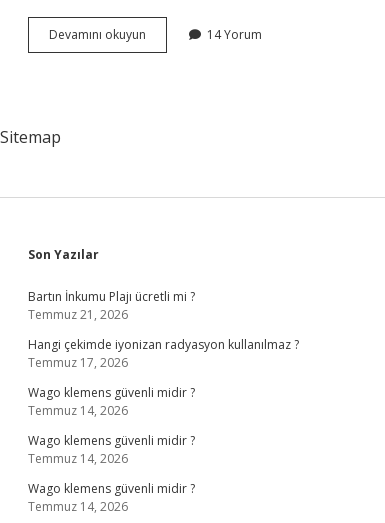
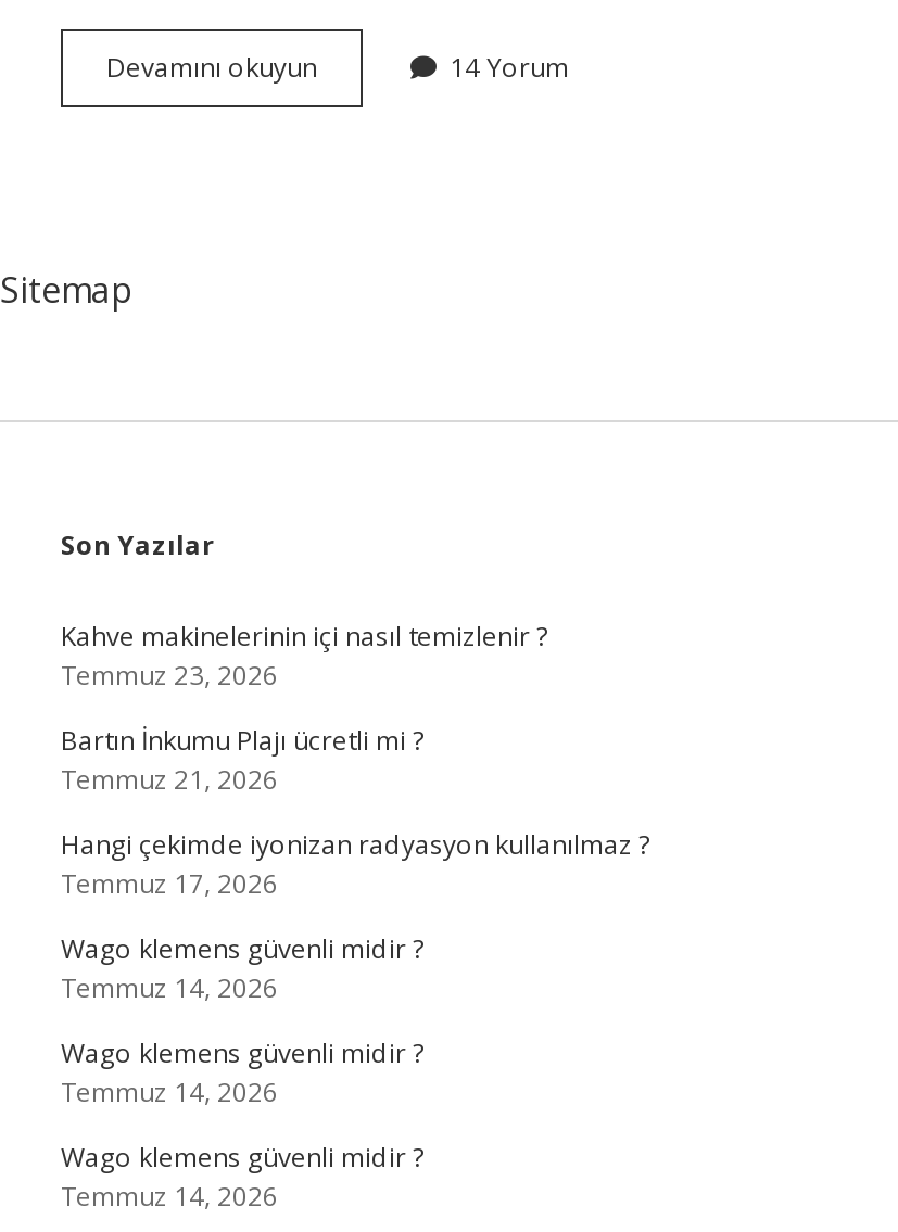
none -> [61,618,547,694] Kahve makinelerinin içi nasıl temizlenir ? | Temmuz 23, 2026

